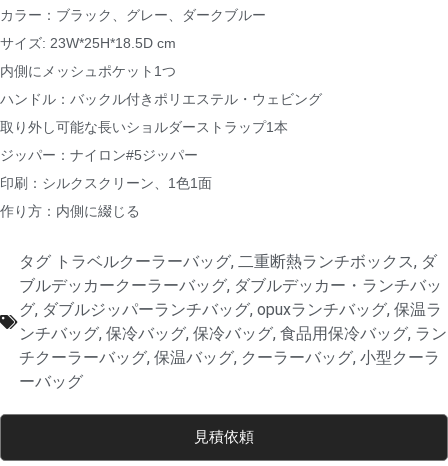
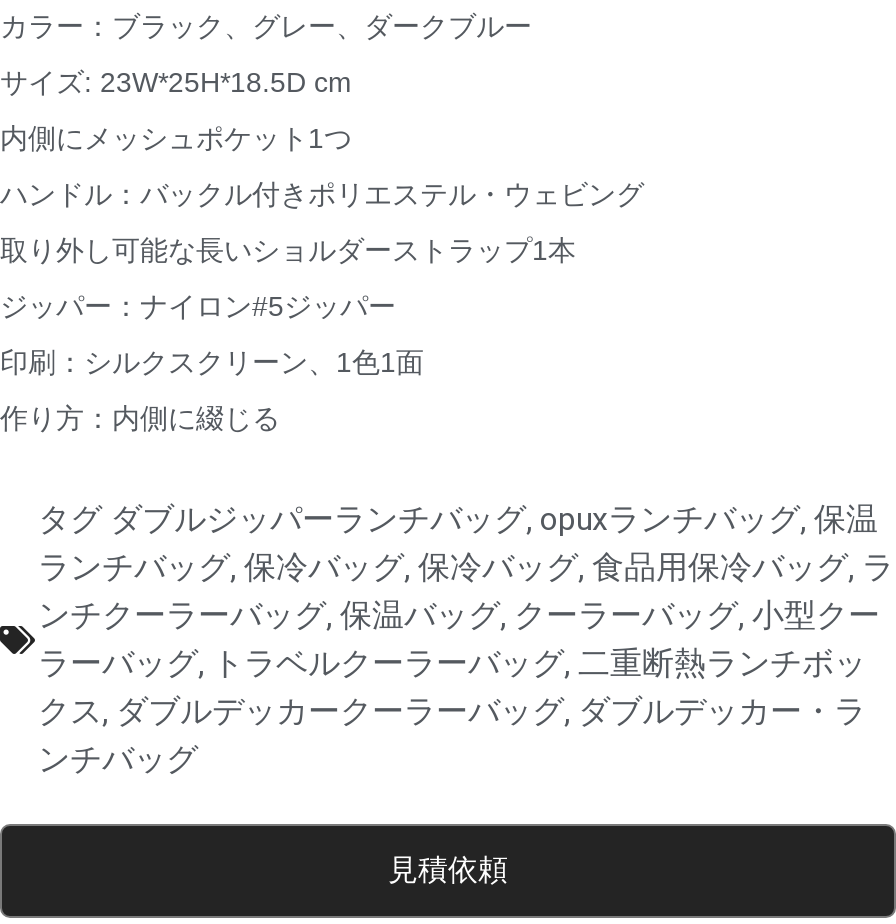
[19,252,447,391] タグ トラベルクーラーバッグ,二重断熱ランチボックス,ダ | ブルデッカークーラーバッグ,ダブルデッカー・ランチバッ | グ,ダブルジッパーランチバッグ, opuxランチバッグ,保温ラ | ンチバッグ,保冷バッグ,保冷バッグ,食品用保冷バッグ,ラン | チクーラーバッグ,保温バッグ,クーラーバッグ,小型クーラ | ーバッグ -> [38,501,894,779] タグ ダブルジッパーランチバッグ, opuxランチバッグ,保温 | ランチバッグ,保冷バッグ,保冷バッグ,食品用保冷バッグ,ラ | ンチクーラーバッグ,保温バッグ,クーラーバッグ,小型クー | ラーバッグ,トラベルクーラーバッグ,二重断熱ランチボッ | クス,ダブルデッカークーラーバッグ,ダブルデッカー・ラ | ンチバッグ

